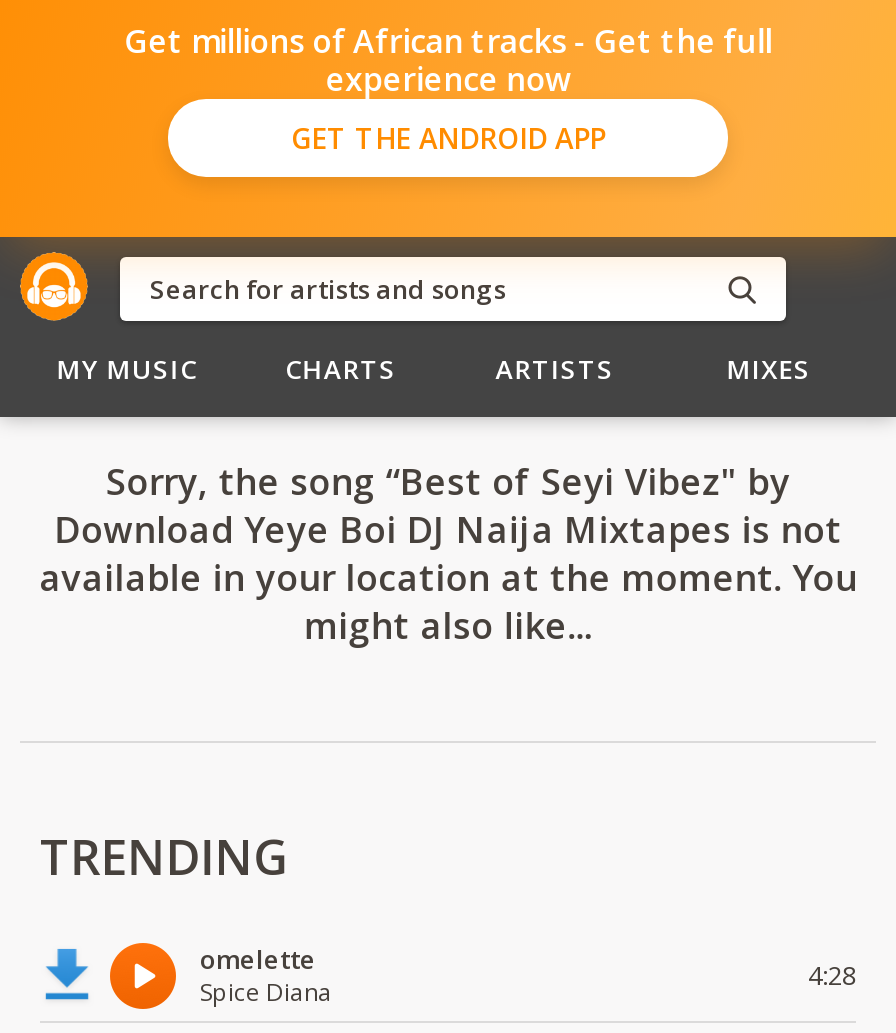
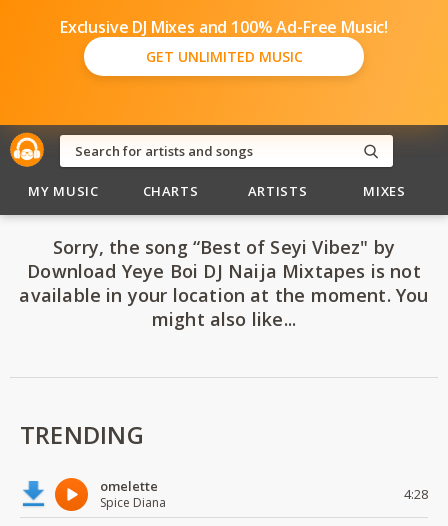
[124,19,772,157] Get millions of African tracks - Get the full | experience now | GET THE ANDROID APP -> [60,16,388,66] Exclusive DJ Mixes and 100% Ad-Free Music! | GET UNLIMITED MUSIC

